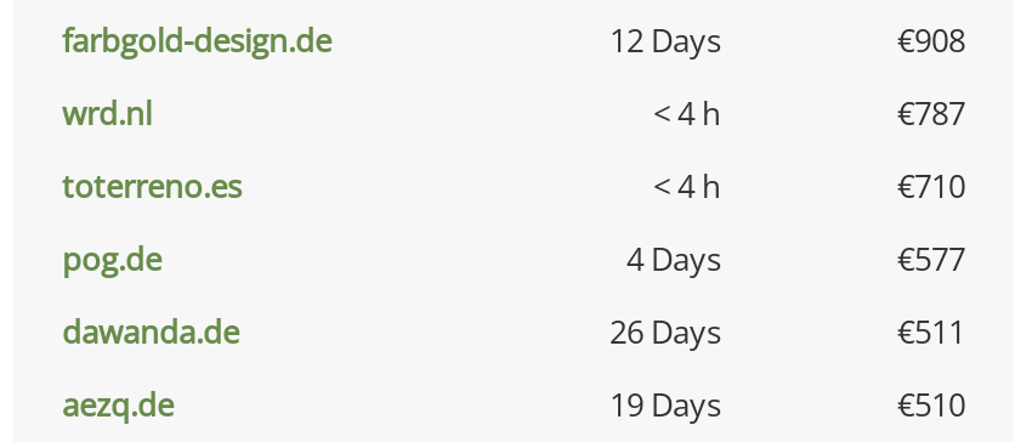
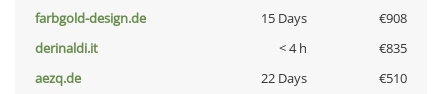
[609,18,721,62] 12 Days -> [260,9,306,27] 15 Days
[62,91,152,135] wrd.nl -> [35,39,98,57] derinaldi.it
[62,91,965,353] €787 | toterreno.es | < 4 h | €710 | pog.de | 4 Days | €577 | dawanda.de | 26 Days | €511 -> [379,39,407,57] €835
[609,382,721,426] 19 Days -> [260,69,306,87] 22 Days

